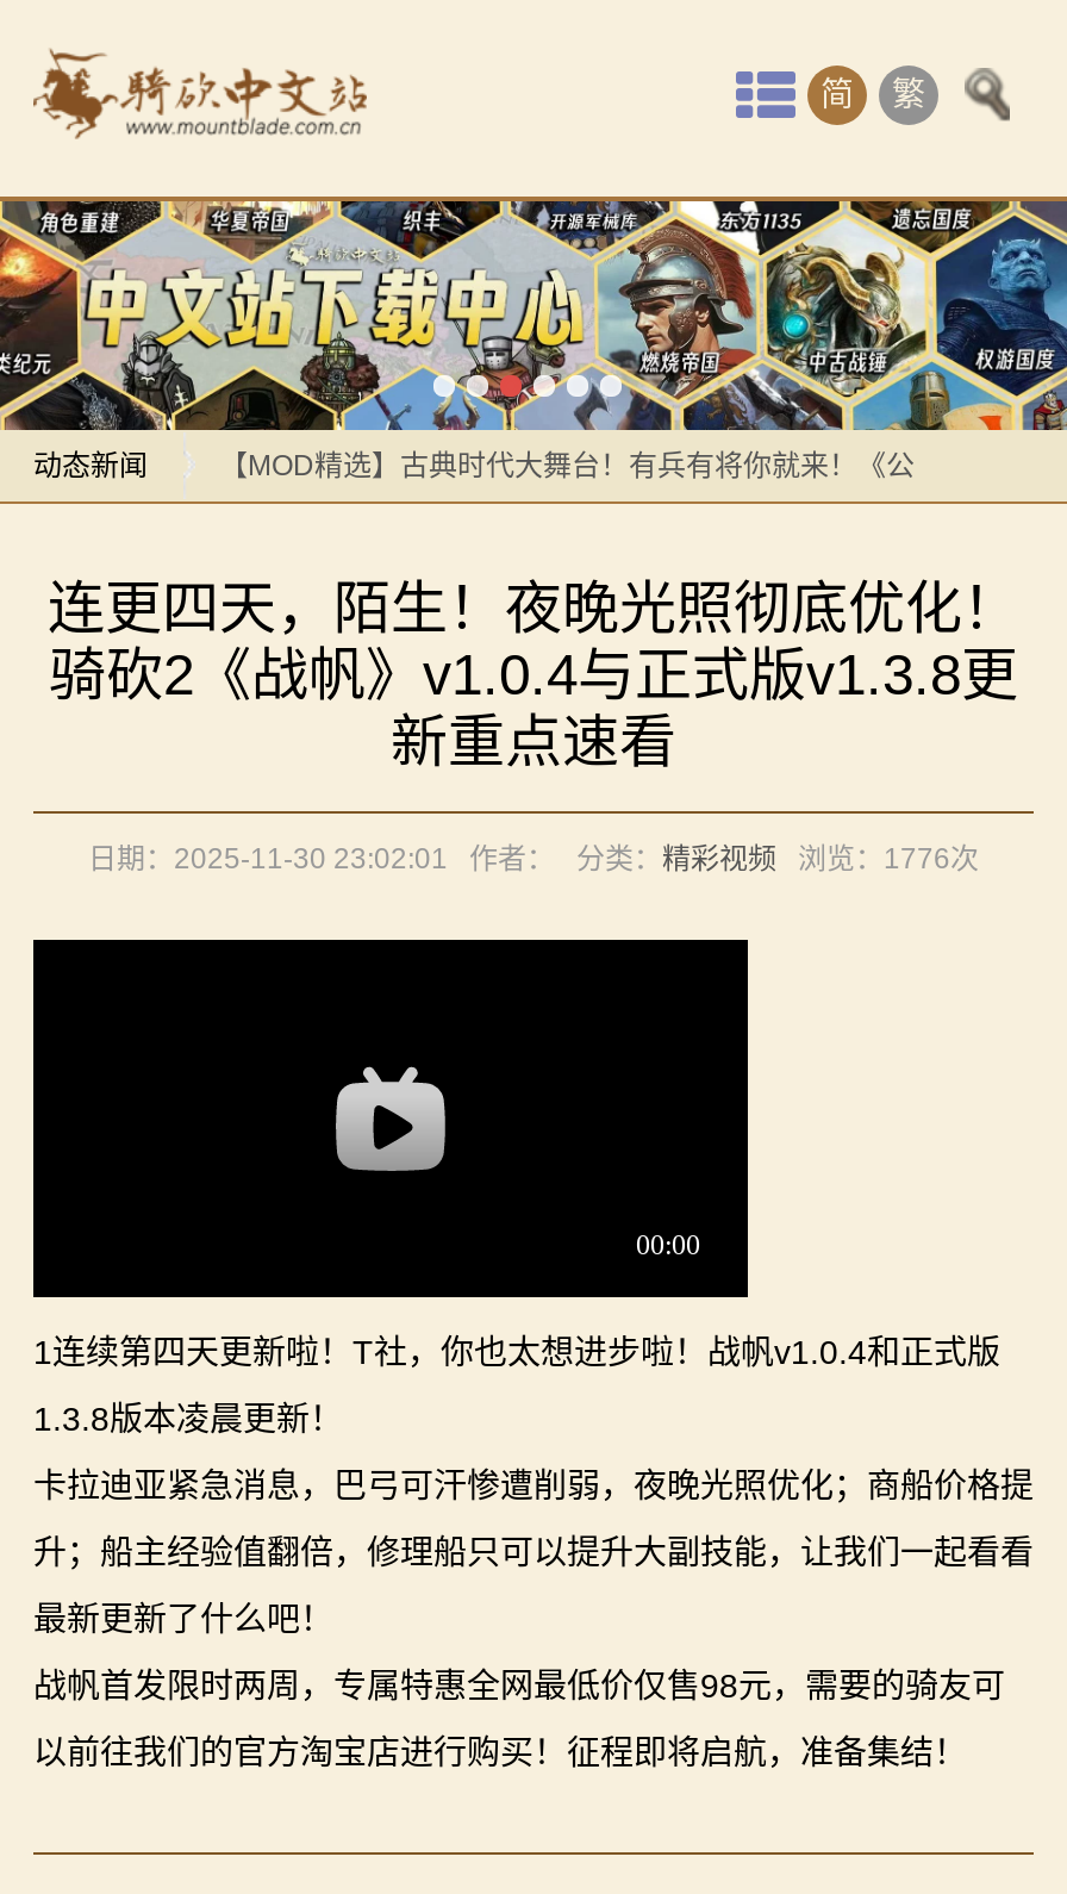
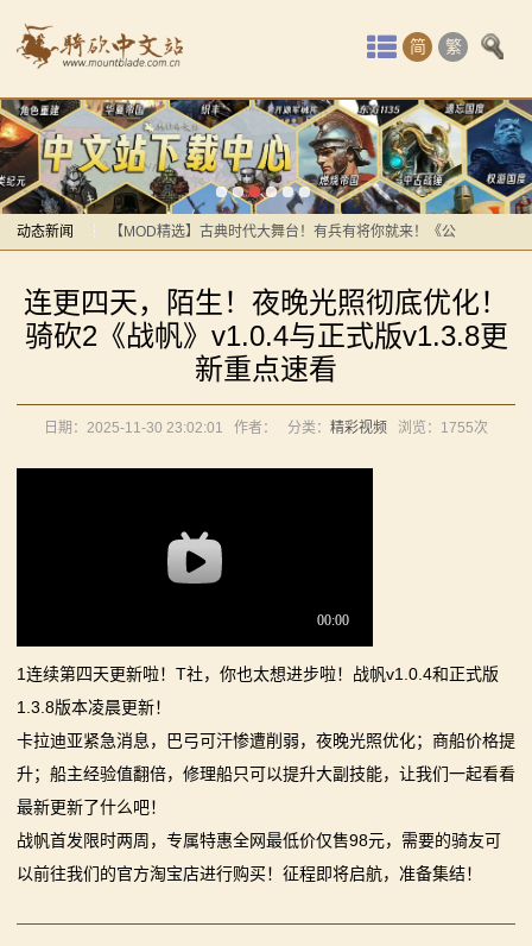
[798,842,979,876] 浏览：1776次 -> [398,420,488,436] 浏览：1755次

